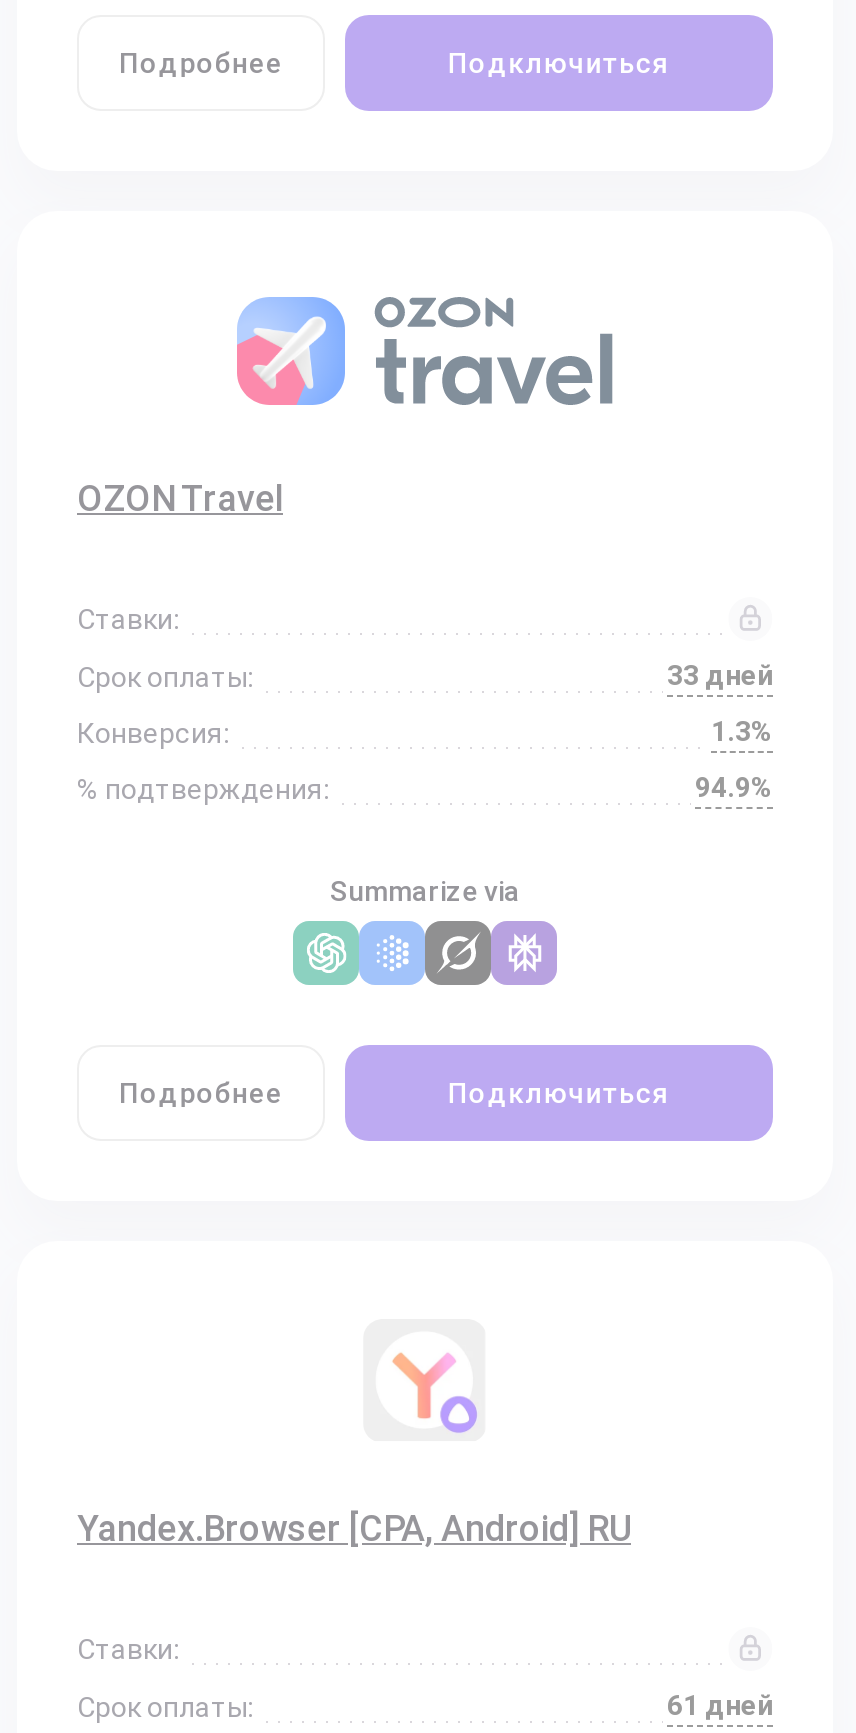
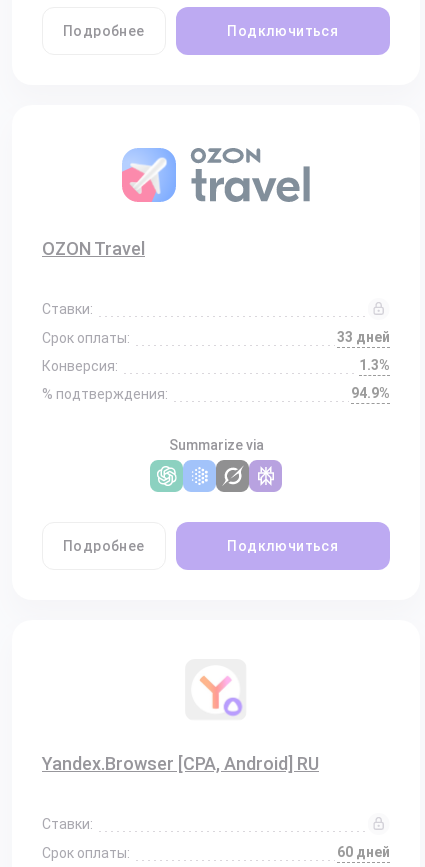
[667,1689,773,1721] 61 дней -> [337,844,390,860] 60 дней

